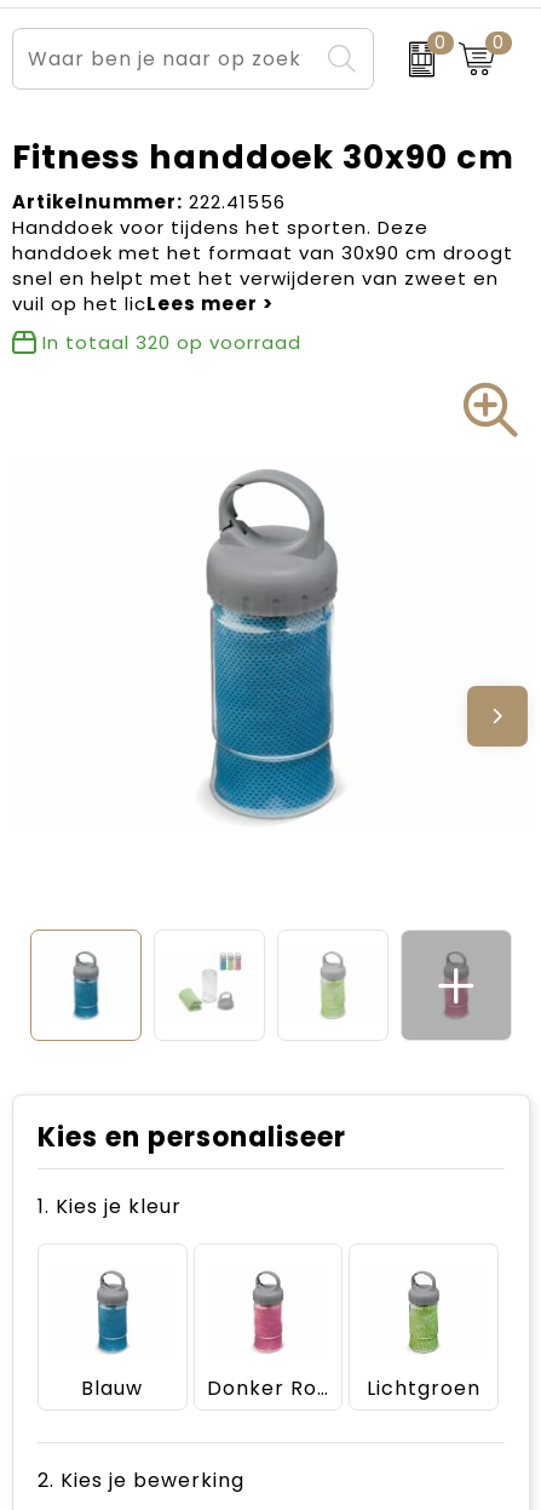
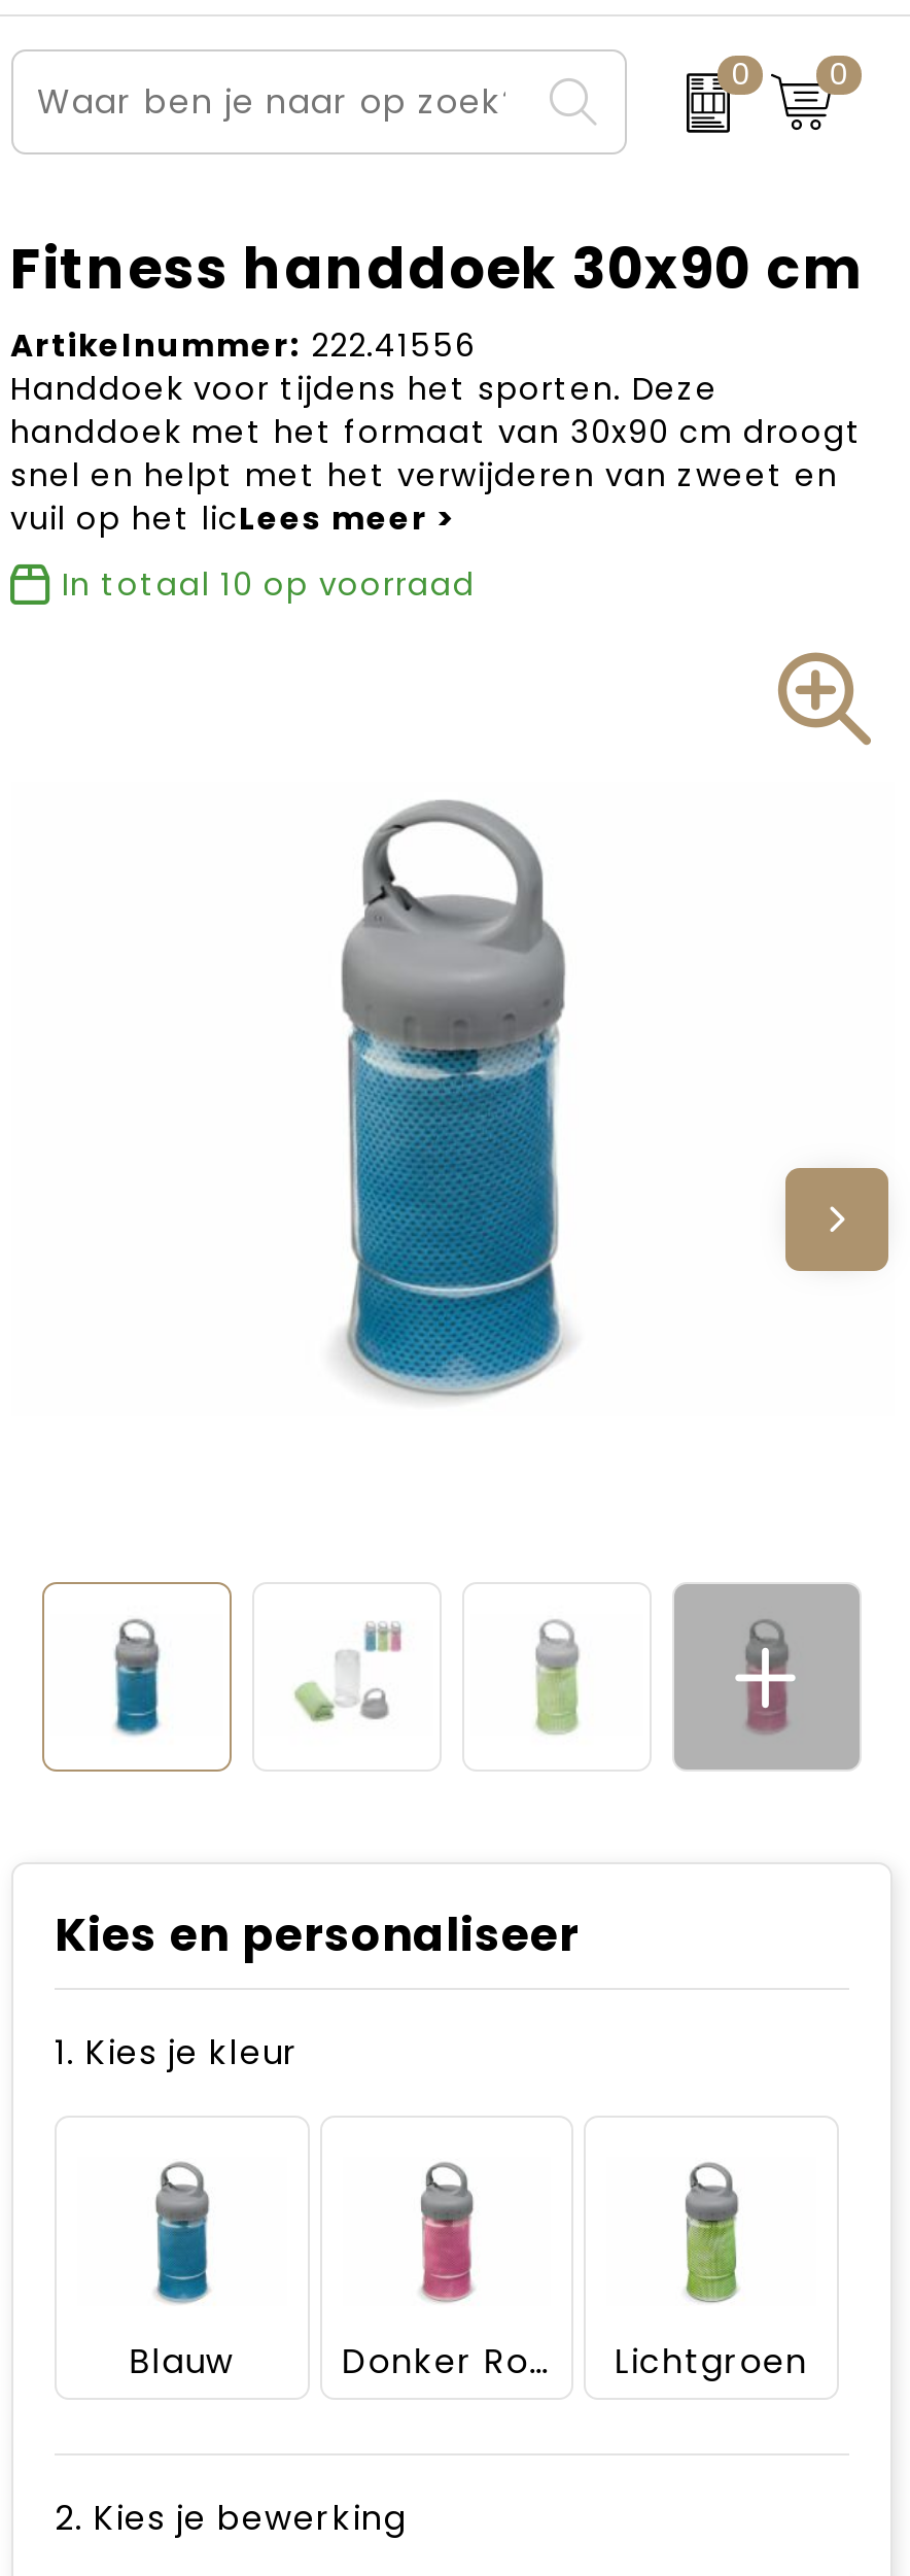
[42,330,301,355] In totaal 320 op voorraad -> [62,562,476,606] In totaal 10 op voorraad

